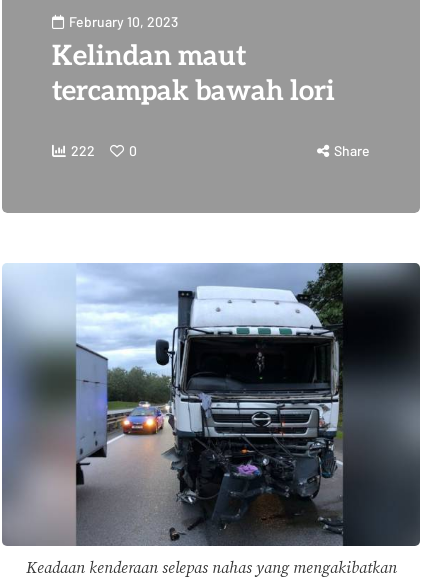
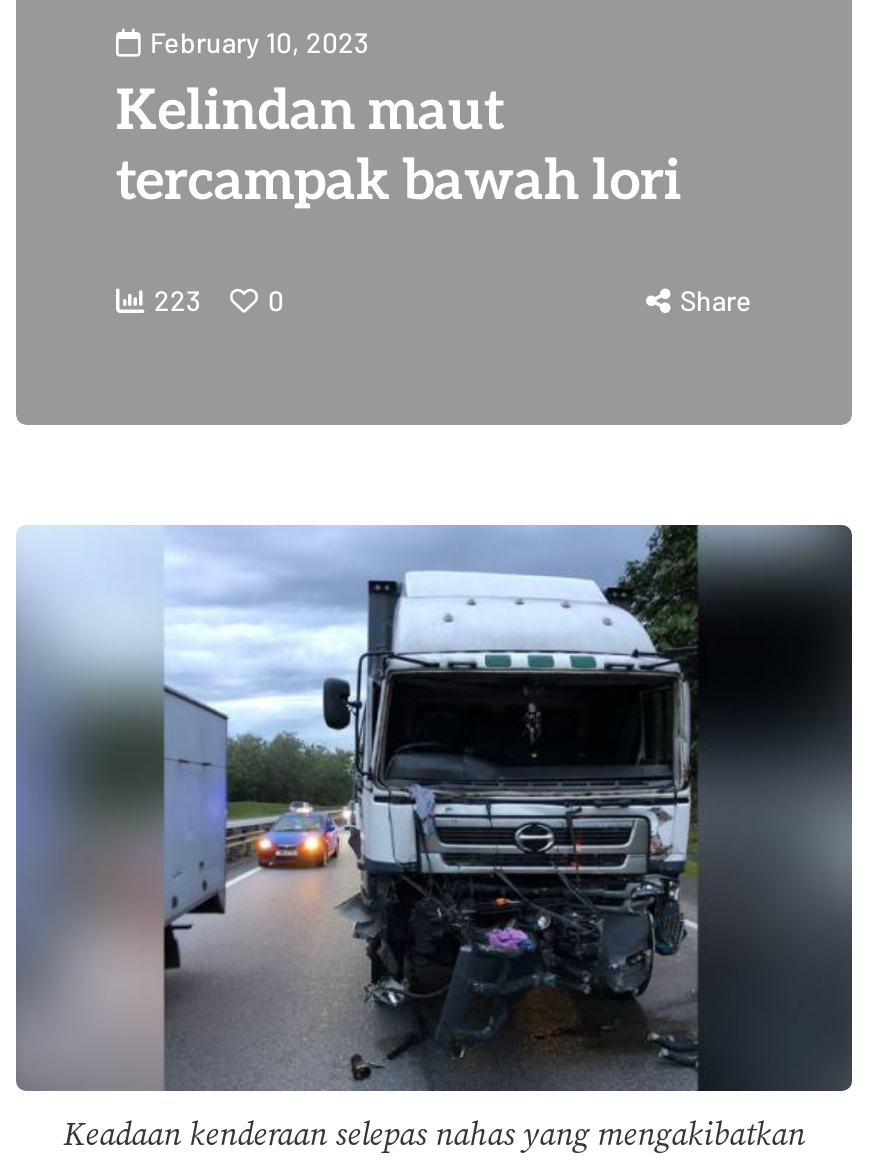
[71,142,137,159] 222 0 -> [154,283,284,317] 223 0

